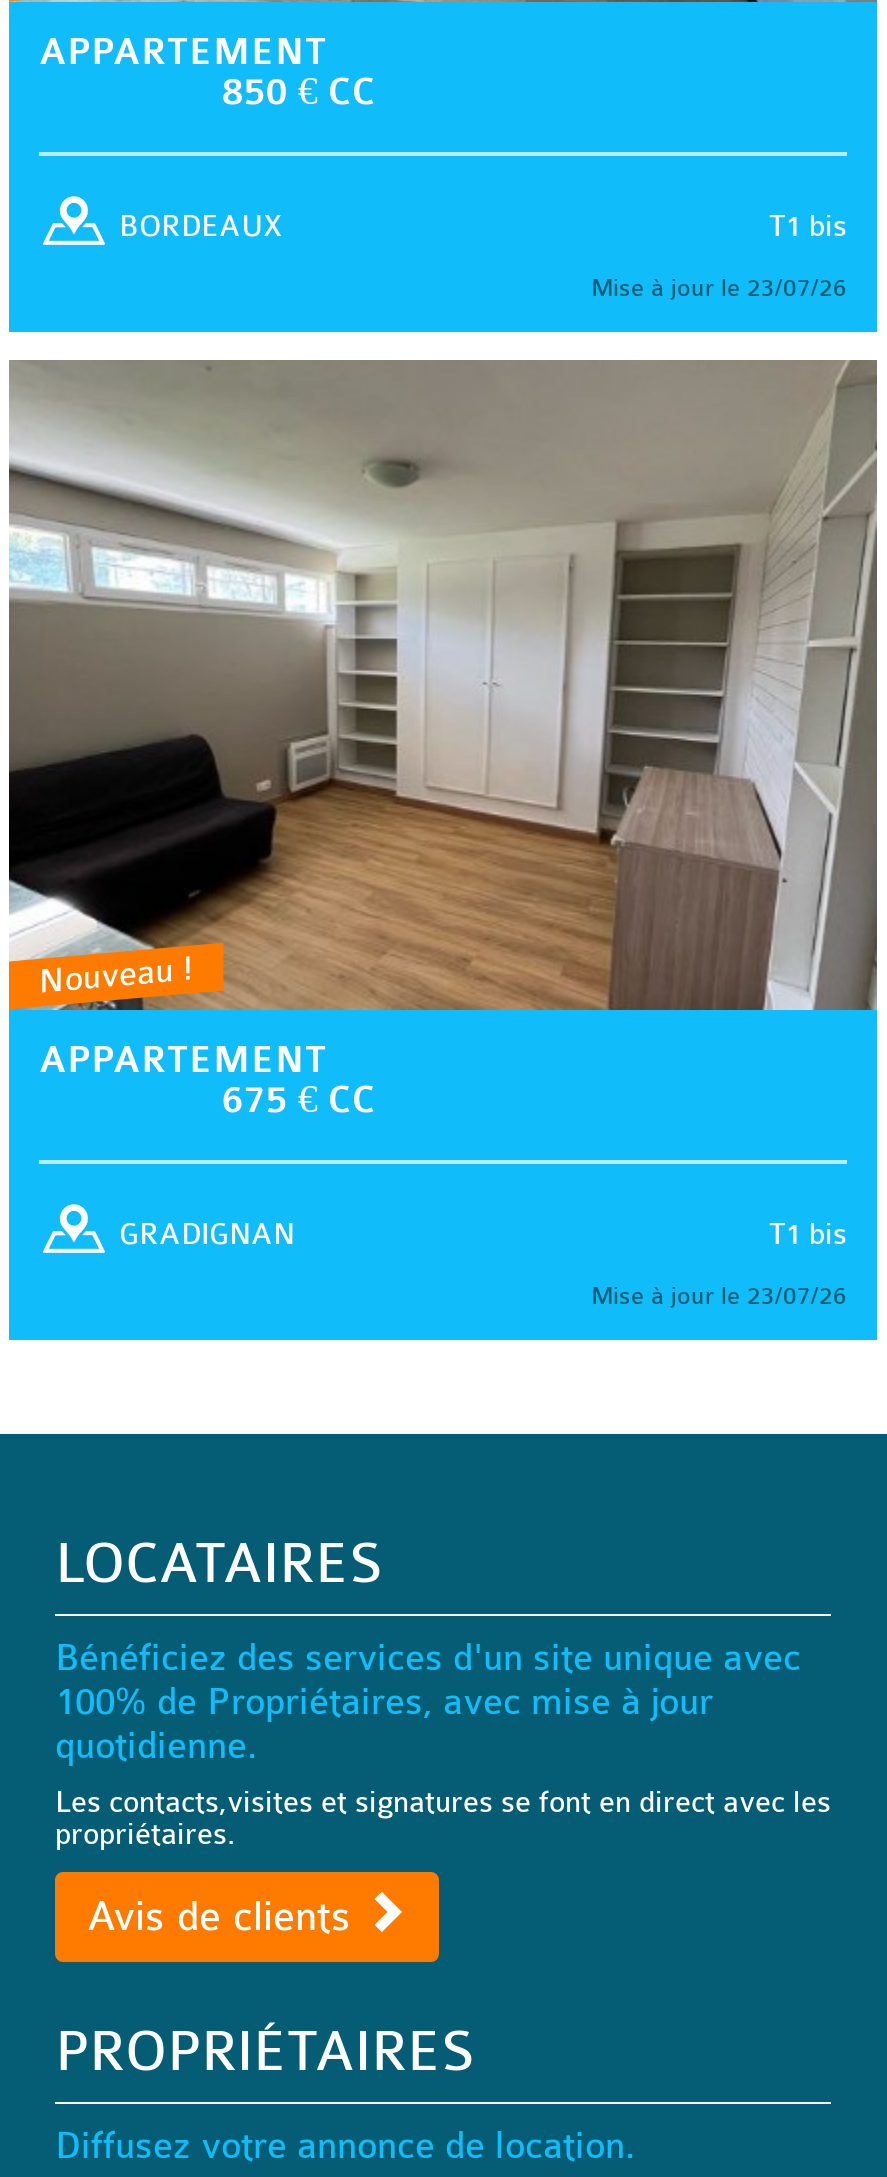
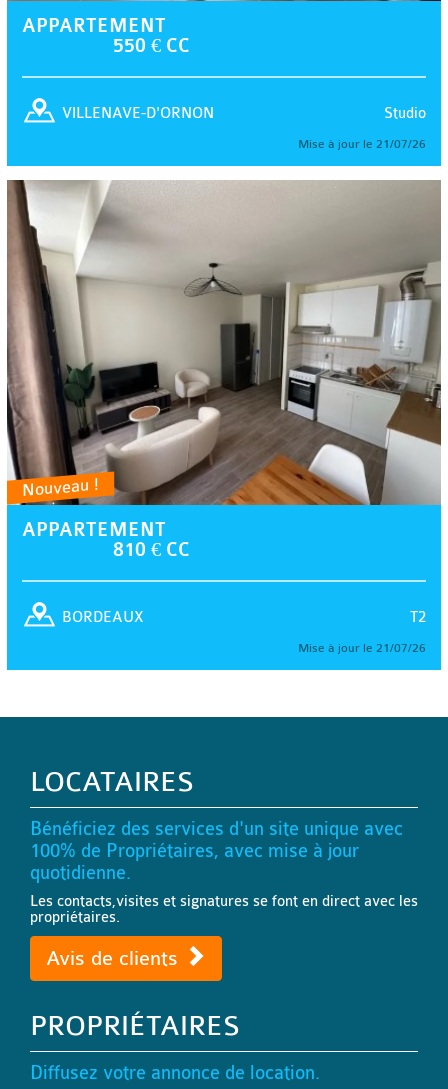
[222,69,376,113] 850 € CC -> [113,34,190,56] 550 € CC
[119,209,847,243] T1 bis | BORDEAUX -> [62,104,426,122] Studio | VILLENAVE-D'ORNON
[591,273,847,301] Mise à jour le 23/07/26 -> [298,136,426,150] Mise à jour le 21/07/26
[9,360,877,1122] [image] | 675 € CC -> [6,180,441,561] [image] | 810 € CC
[119,1218,847,1252] T1 bis | GRADIGNAN -> [62,609,426,626] T2 | BORDEAUX
[591,1282,847,1310] Mise à jour le 23/07/26 -> [298,641,426,655] Mise à jour le 21/07/26

